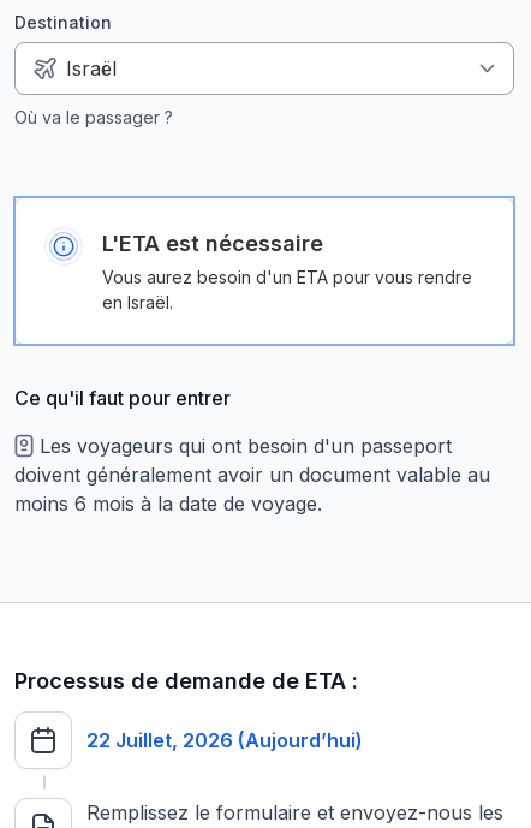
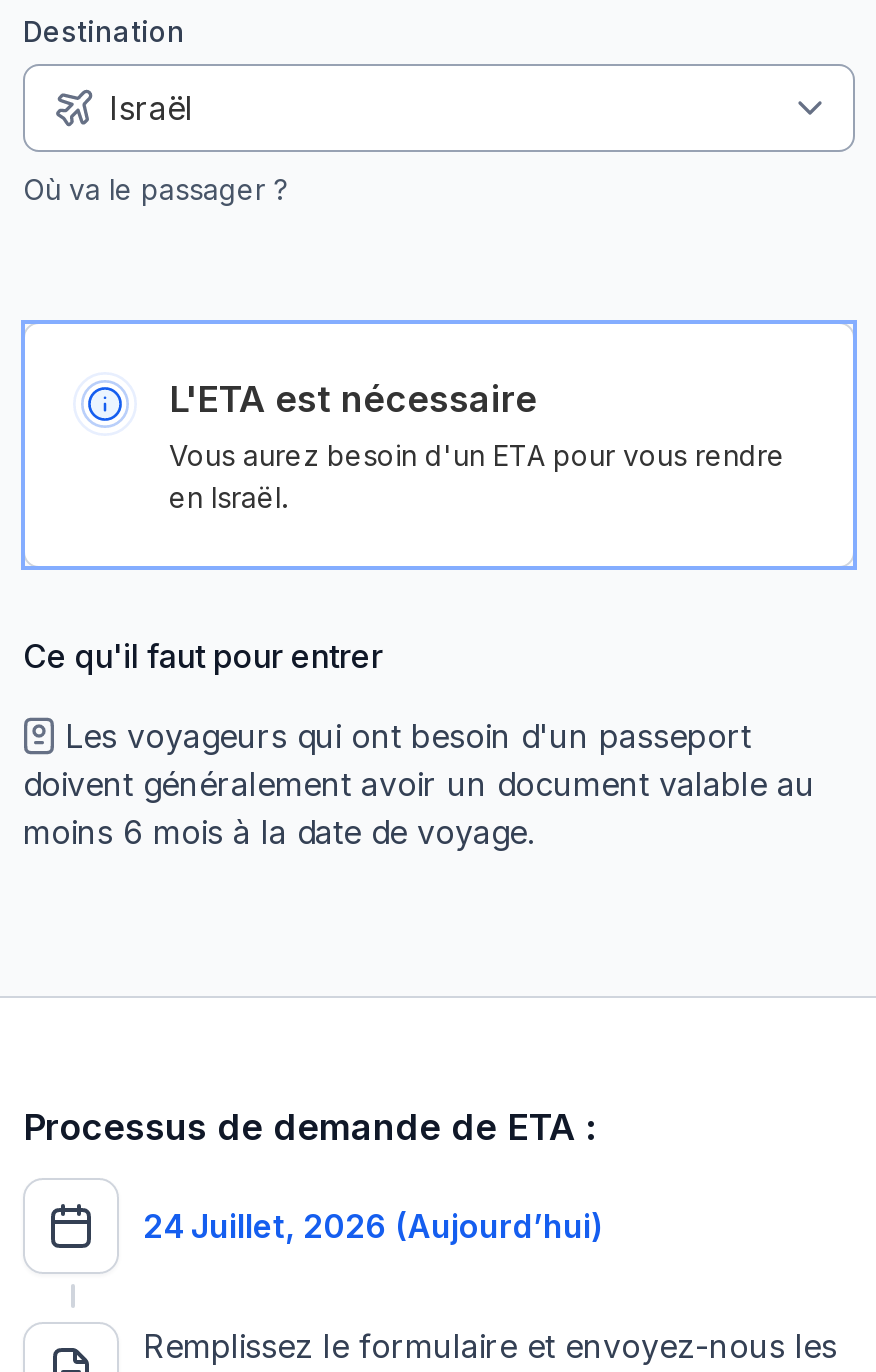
[86,728,363,752] 22 Juillet, 2026 (Aujourd’hui) -> [143,1206,603,1246] 24 Juillet, 2026 (Aujourd’hui)

